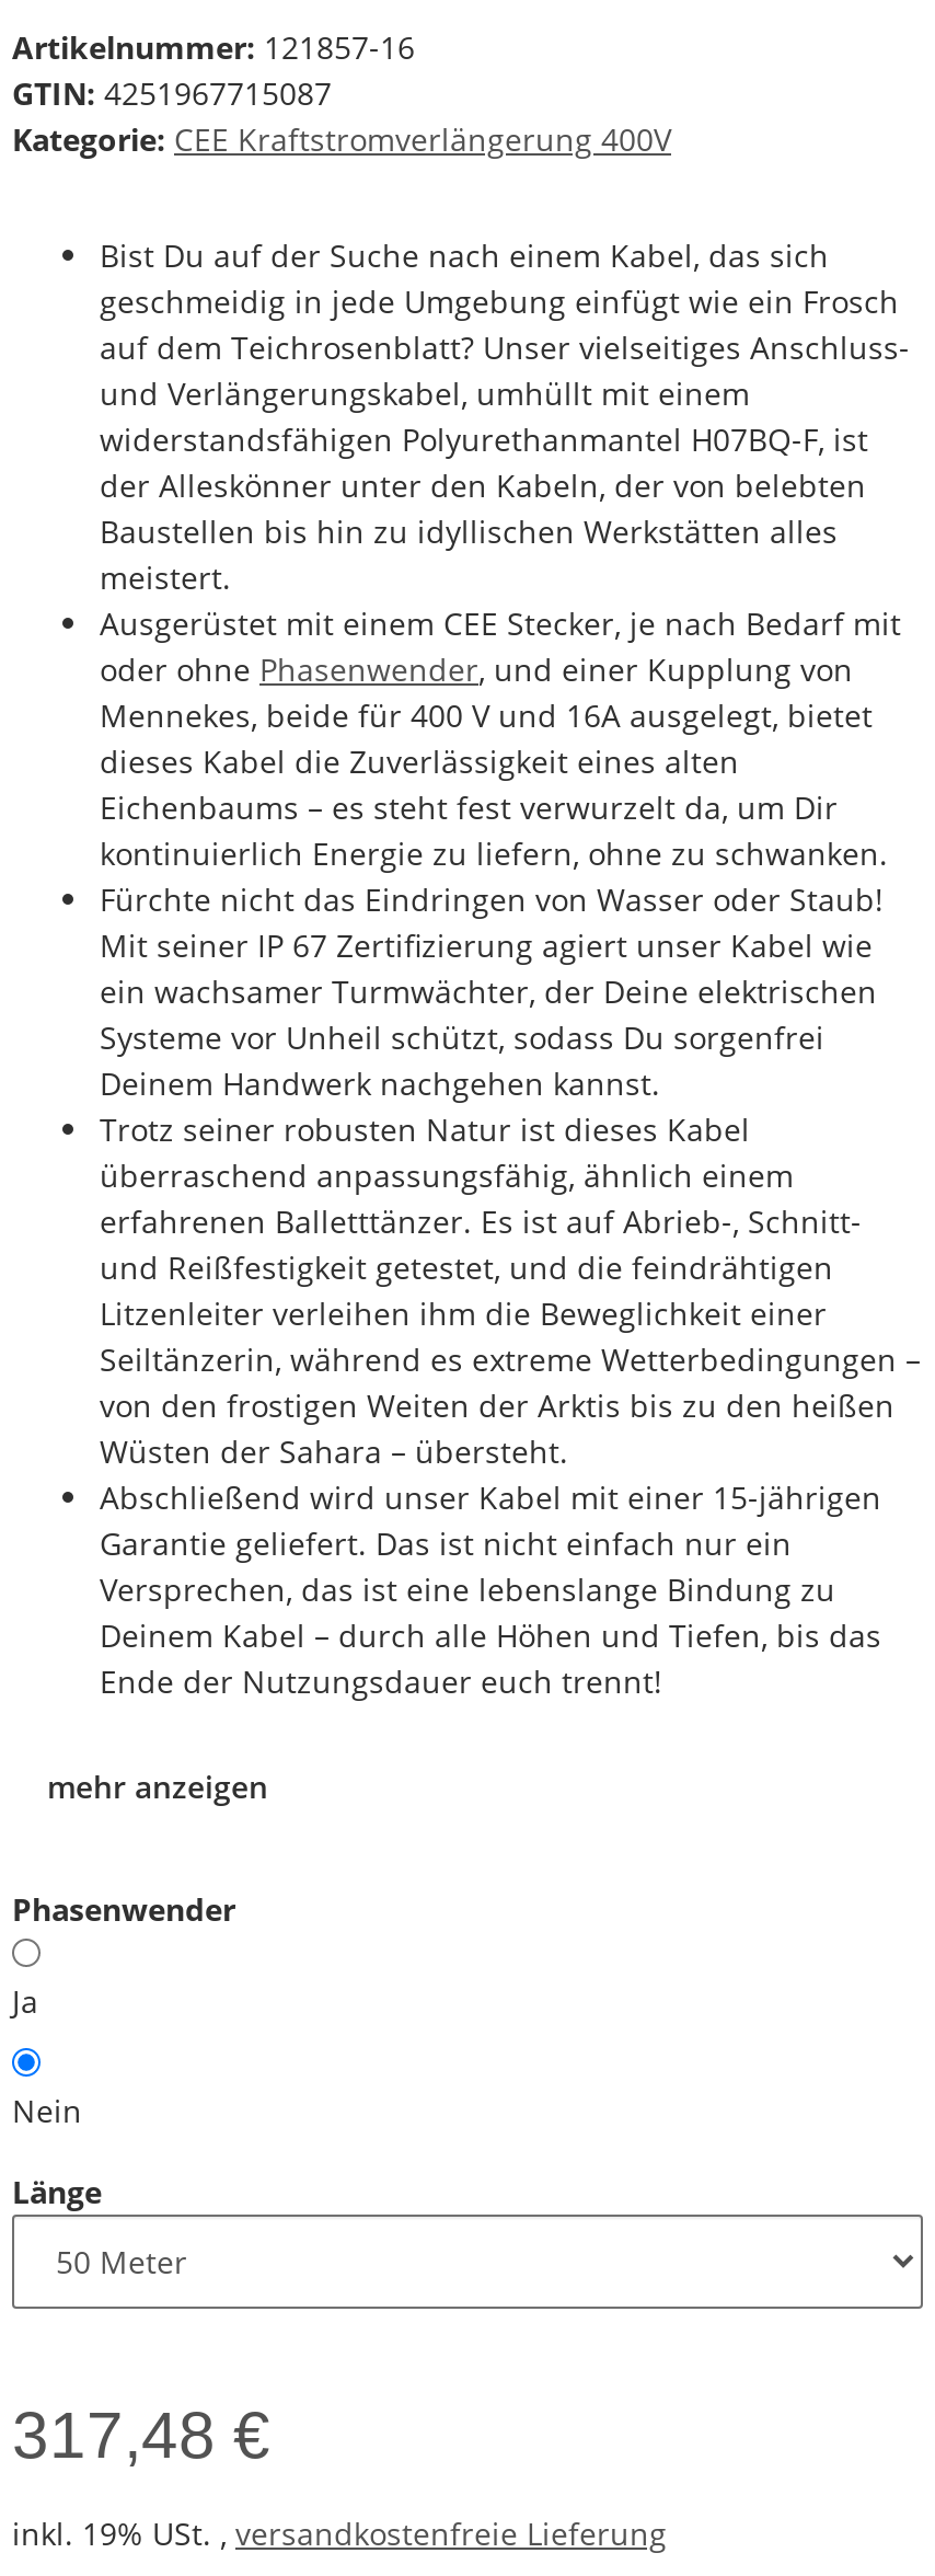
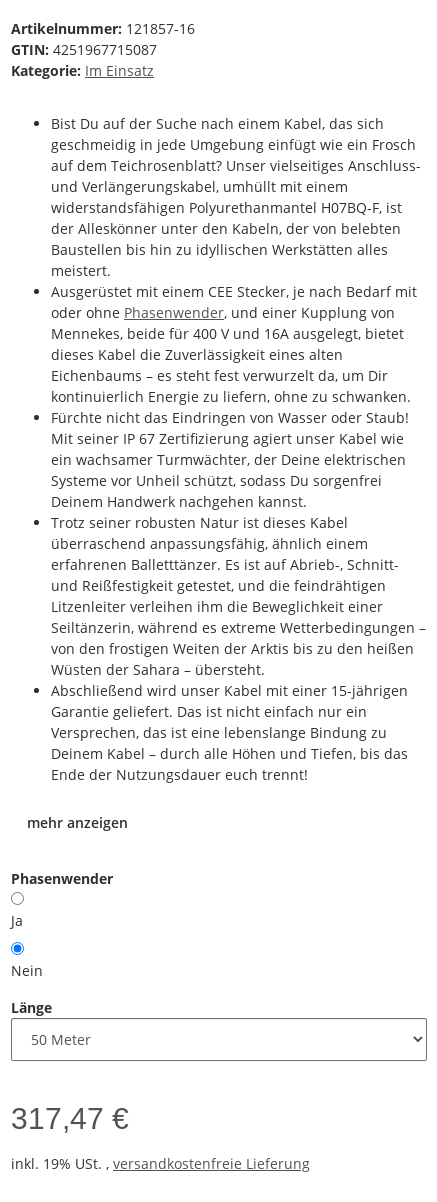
[12,118,671,160] Kategorie: CEE Kraftstromverlängerung 400V -> [11,61,154,80] Kategorie: Im Einsatz
[12,2399,270,2471] 317,48 € -> [11,1102,129,1135] 317,47 €

